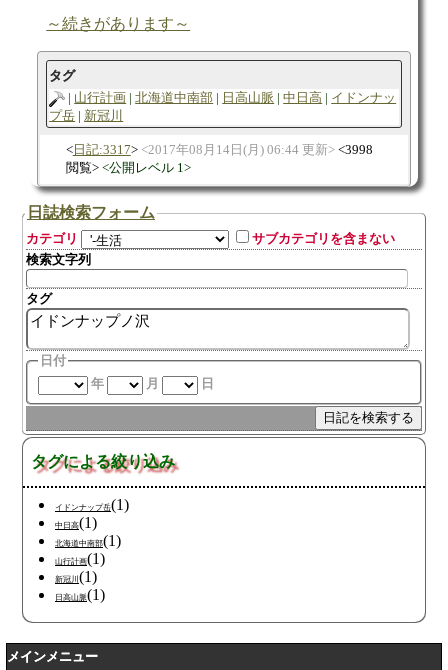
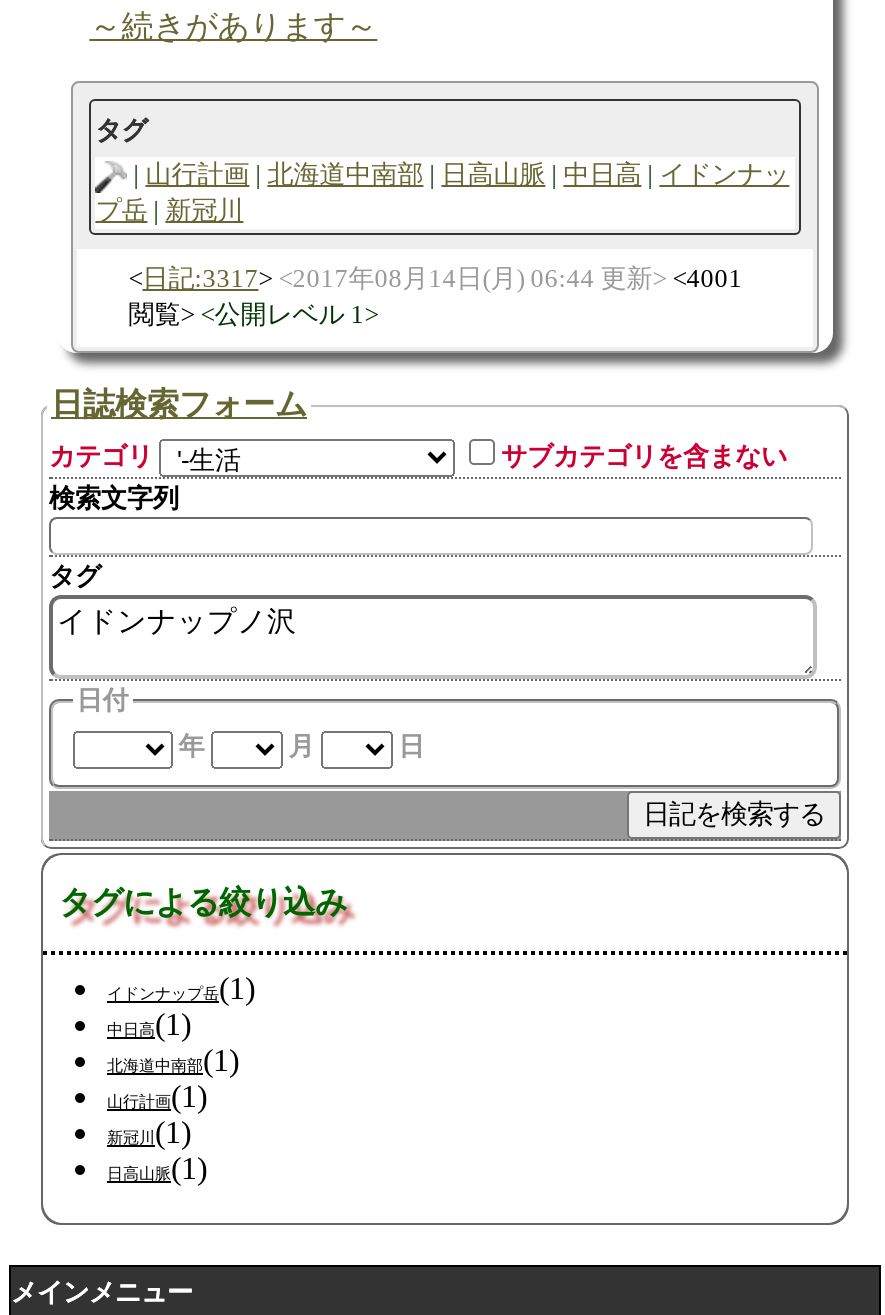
[73,142,373,157] 日記:3317 2017年08月14日(月) 06:44 更新 3998 -> [142,264,742,294] 日記:3317 2017年08月14日(月) 06:44 更新 4001

